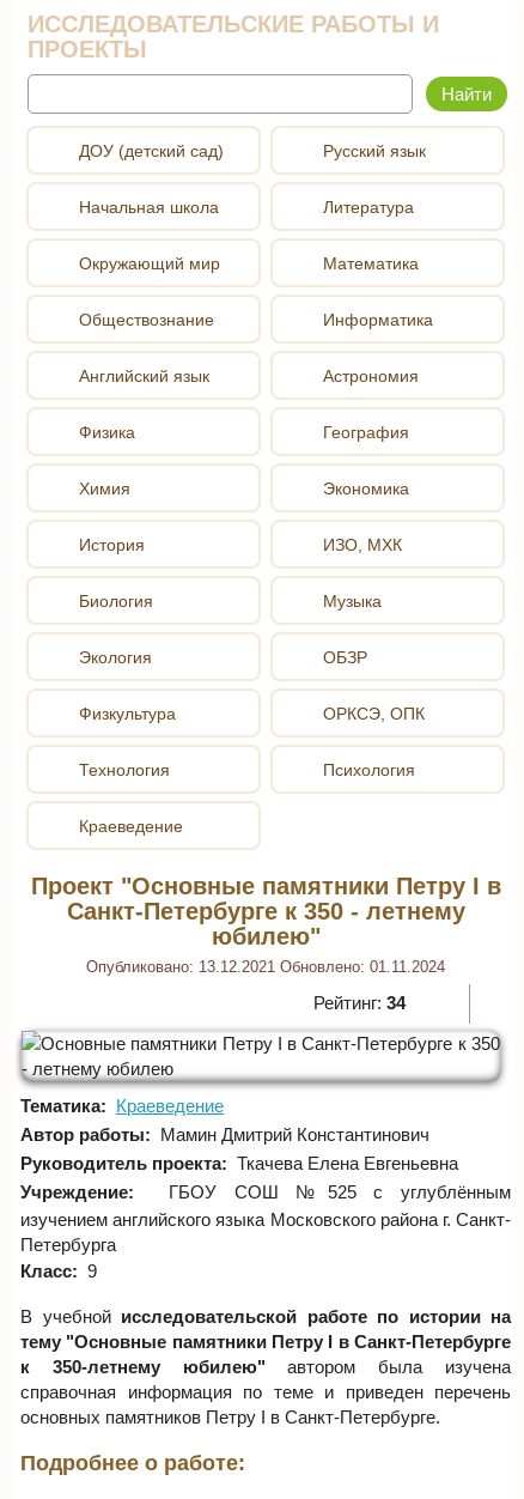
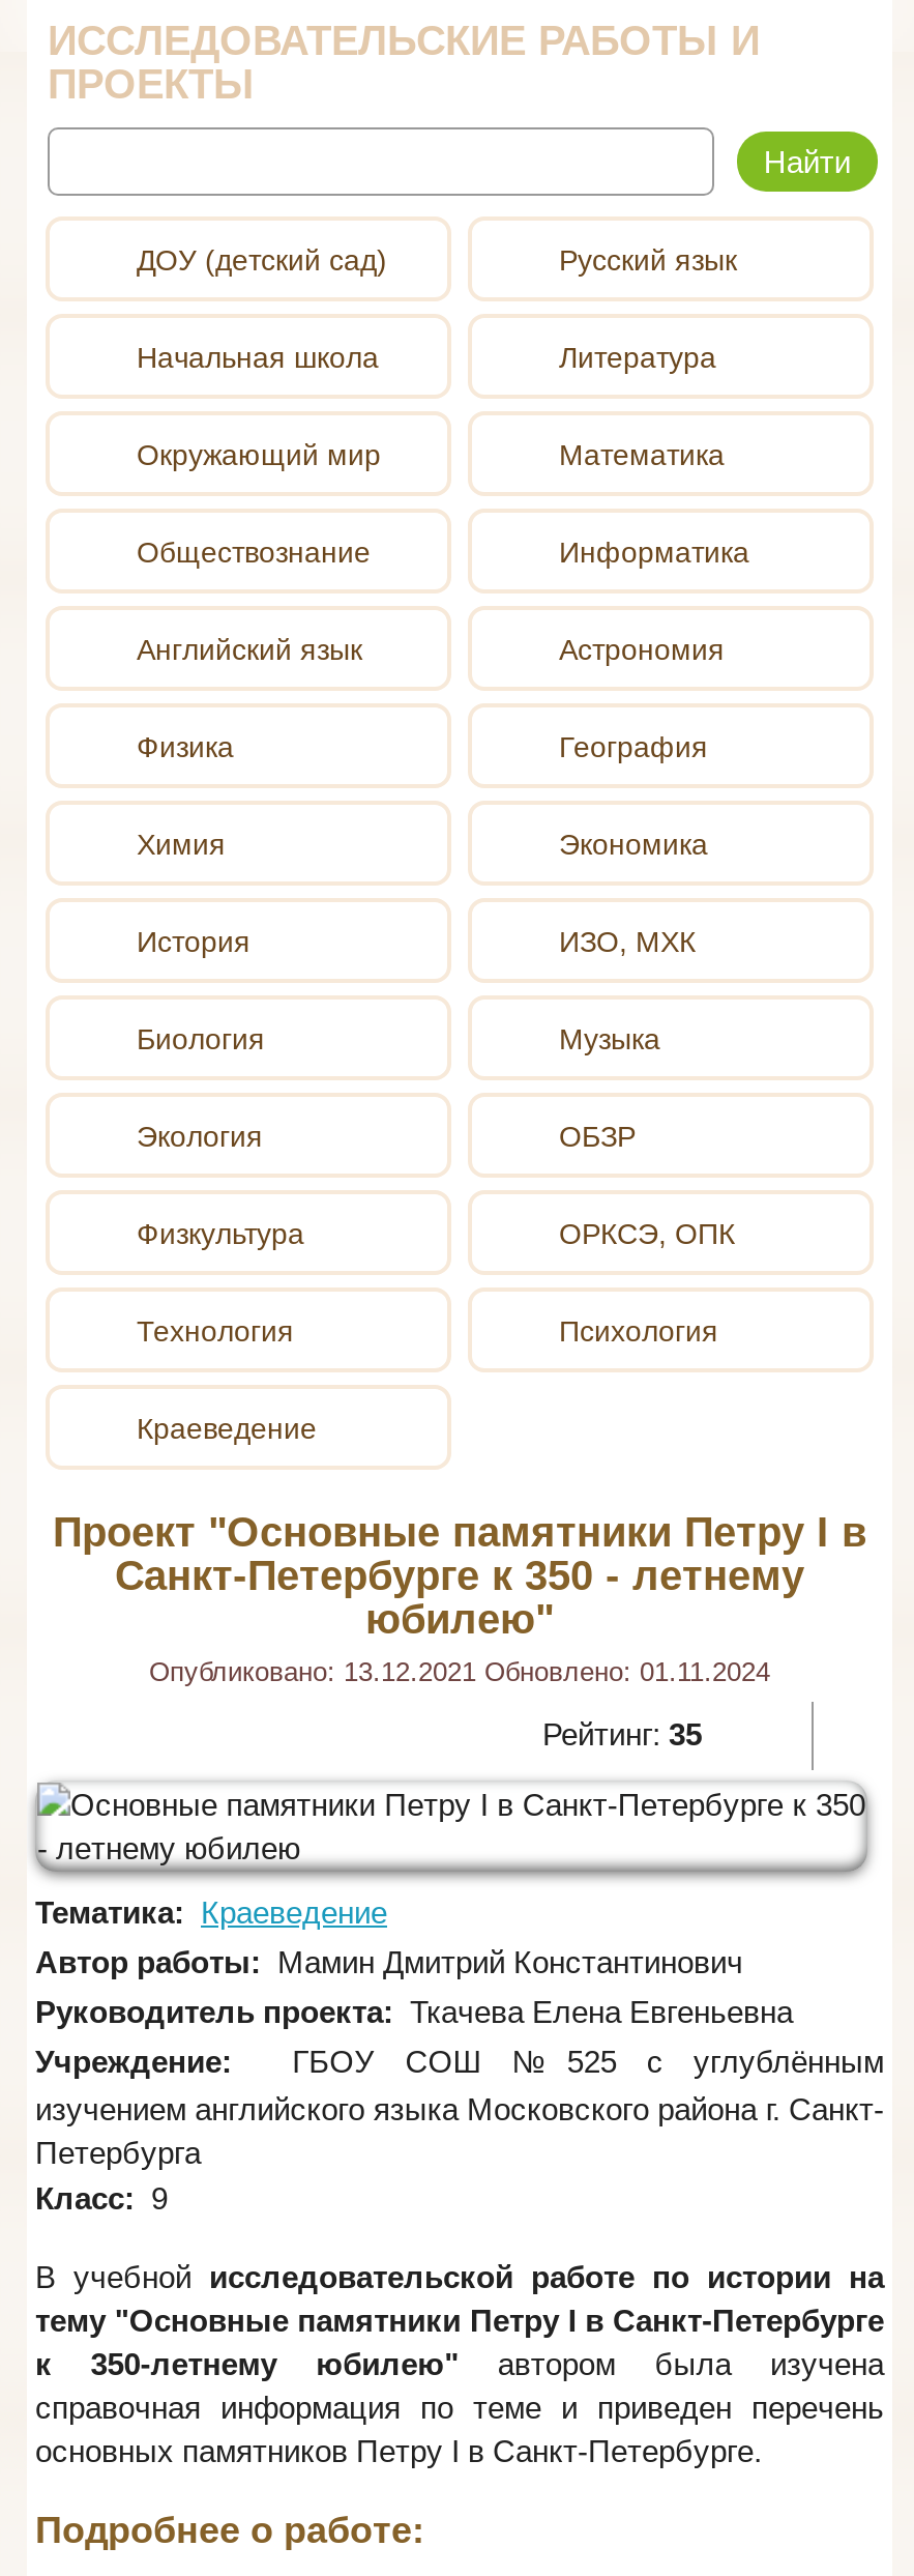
[313,992,406,1013] Рейтинг: 34 -> [542,1716,702,1751] Рейтинг: 35

